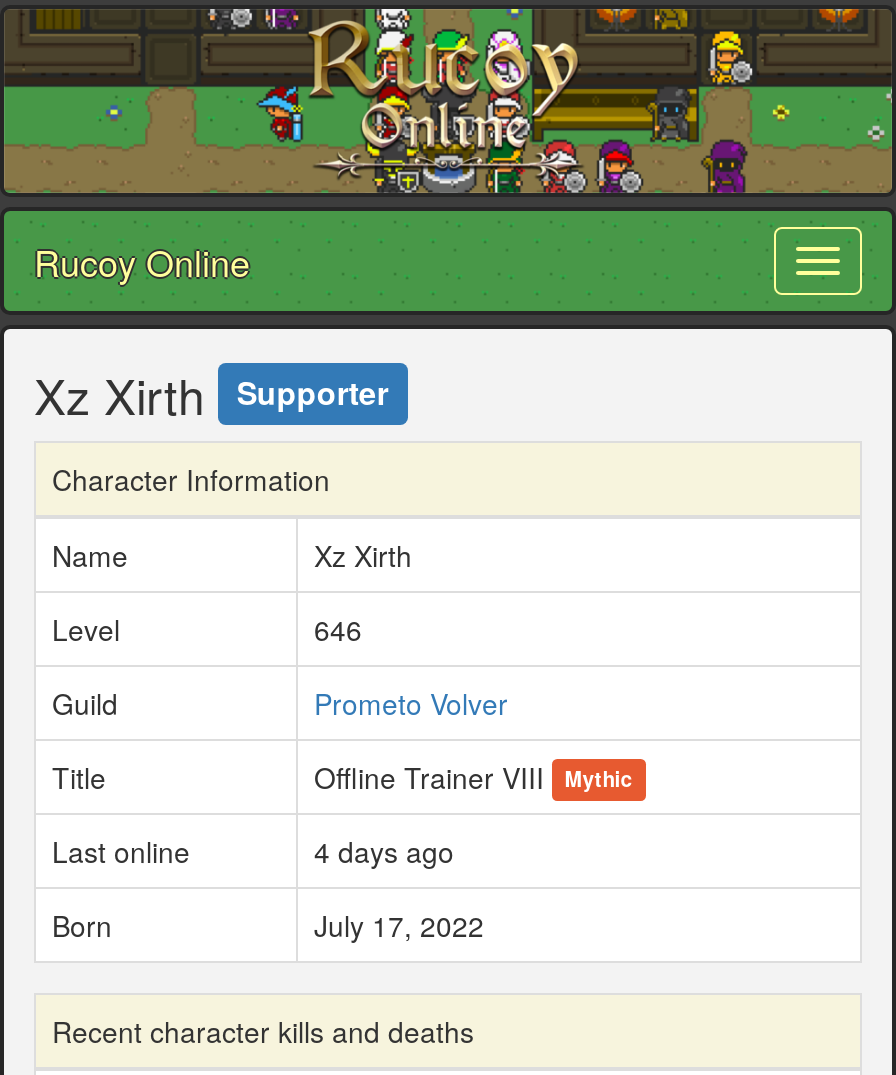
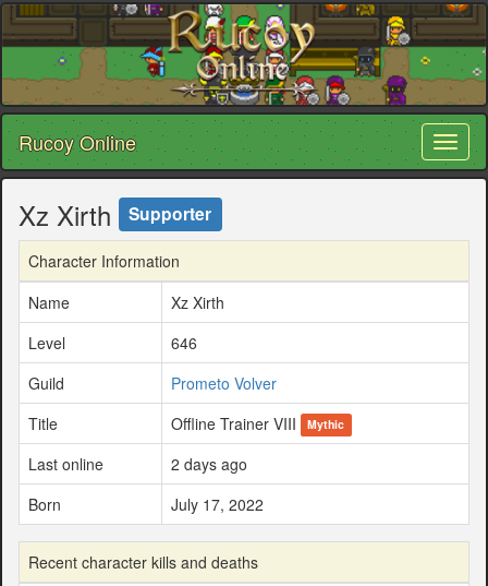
[314,830,454,870] 4 days ago -> [171,452,247,474] 2 days ago

